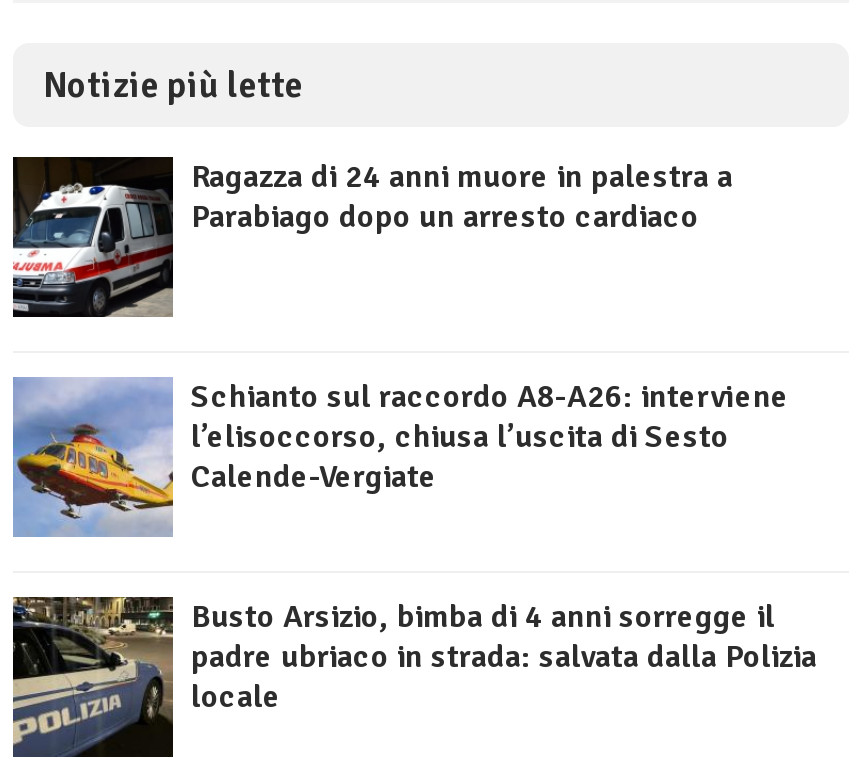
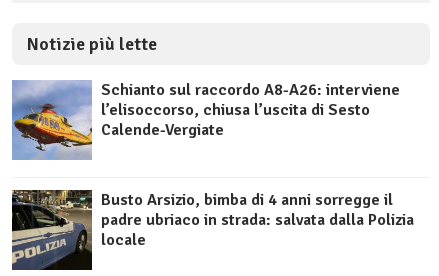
[11,155,733,319] [image] | Ragazza di 24 anni muore in palestra a | Parabiago dopo un arresto cardiaco -> none

